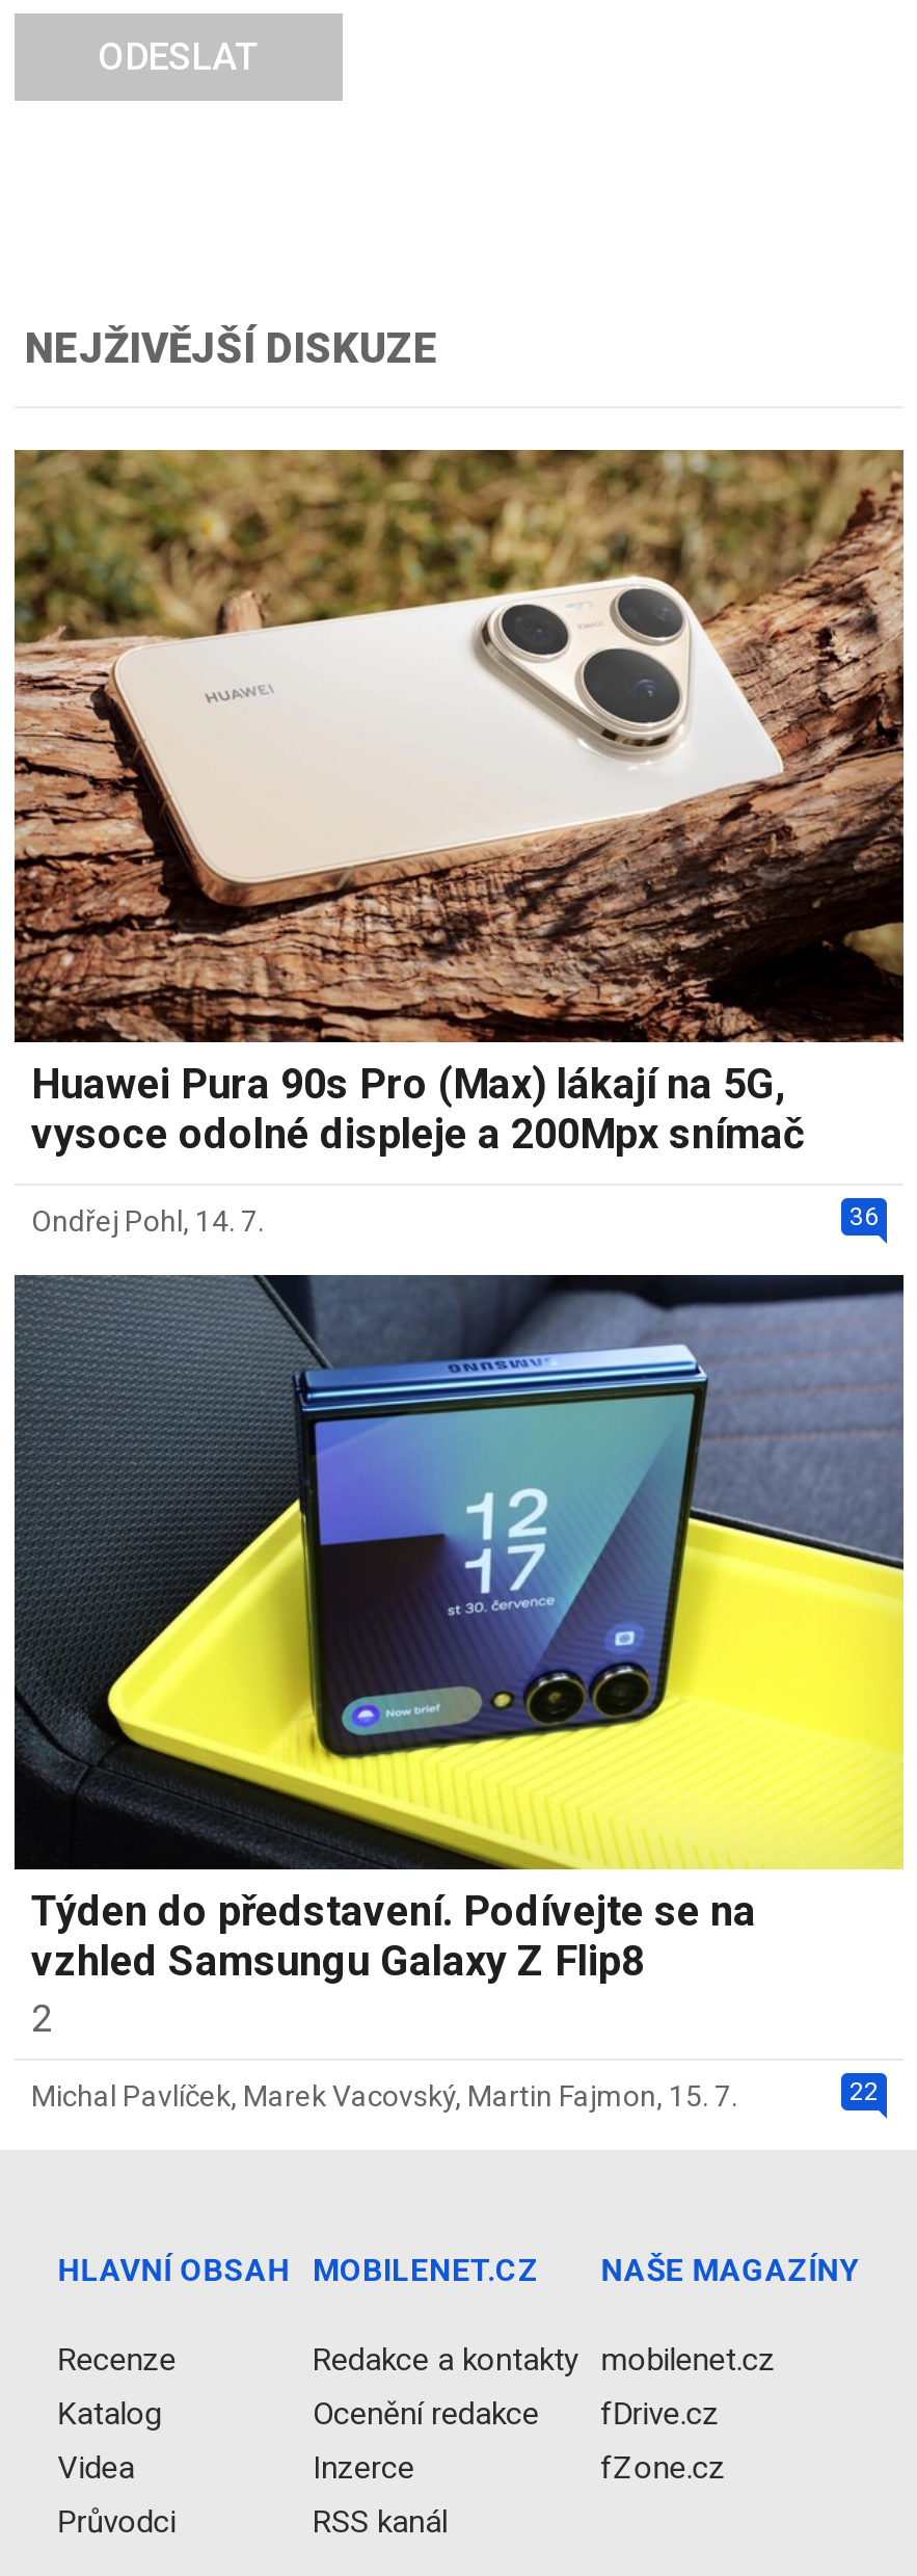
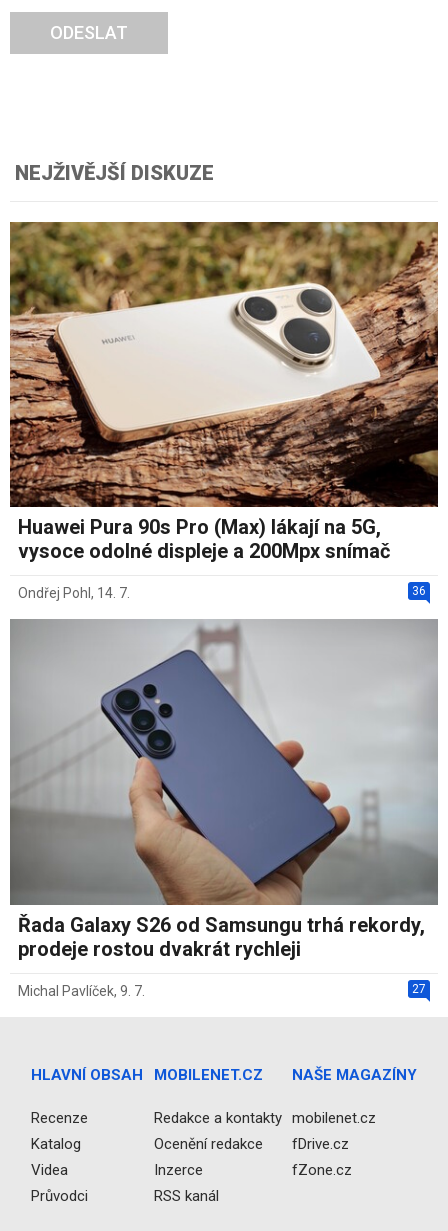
[15,1275,906,2039] [image] | Týden do představení. Podívejte se na | vzhled Samsungu Galaxy Z Flip8 | 2 -> [10,620,439,961] [image] | Řada Galaxy S26 od Samsungu trhá rekordy, | prodeje rostou dvakrát rychleji
[31,2077,879,2112] 22 | Michal Pavlíček, Marek Vacovský, Martin Fajmon, 15. 7. -> [18,982,426,999] 27 | Michal Pavlíček, 9. 7.

